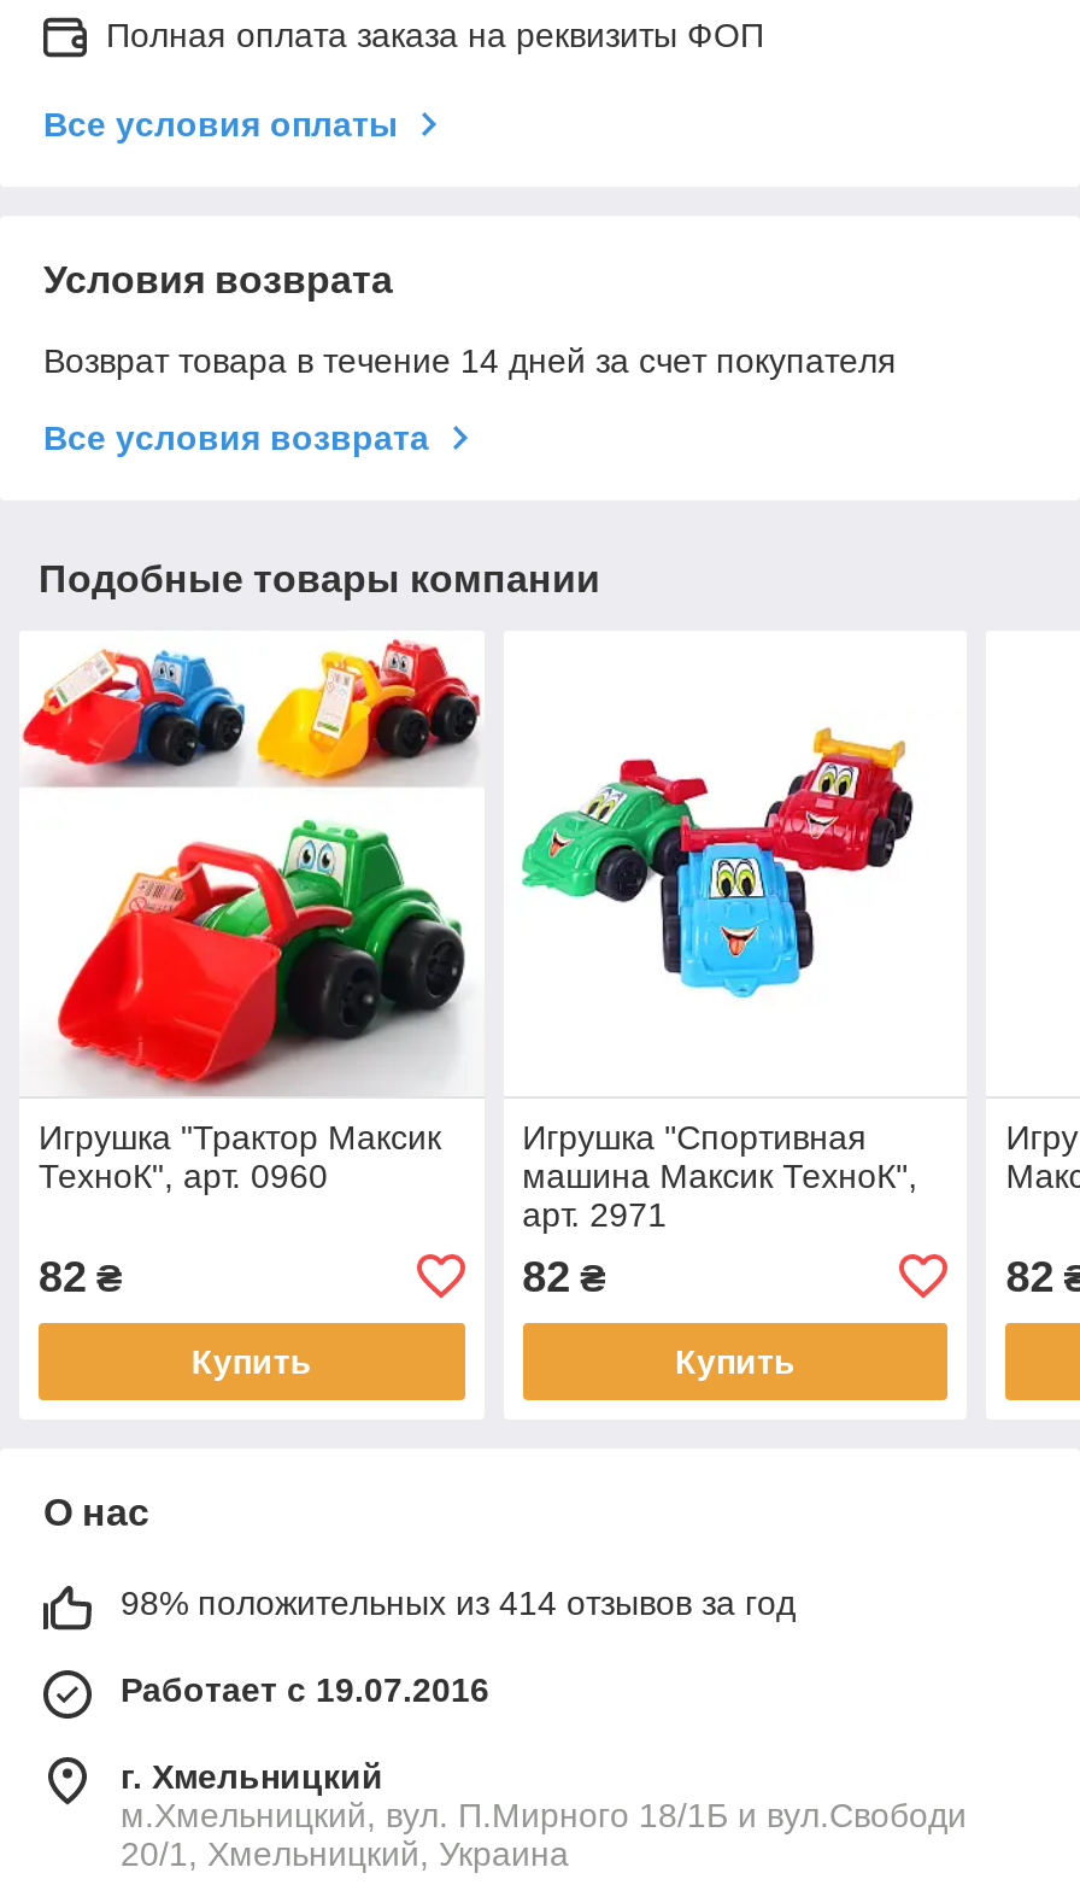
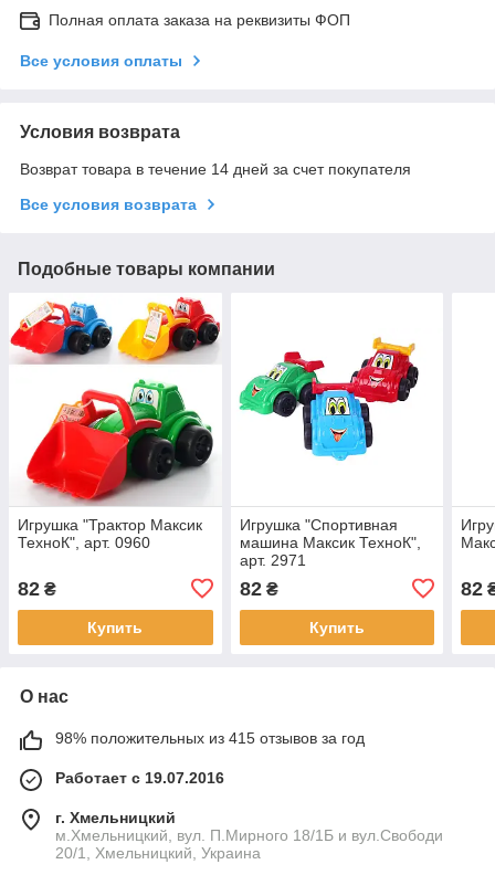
[121,1583,796,1622] 98% положительных из 414 отзывов за год -> [55,729,365,747] 98% положительных из 415 отзывов за год

